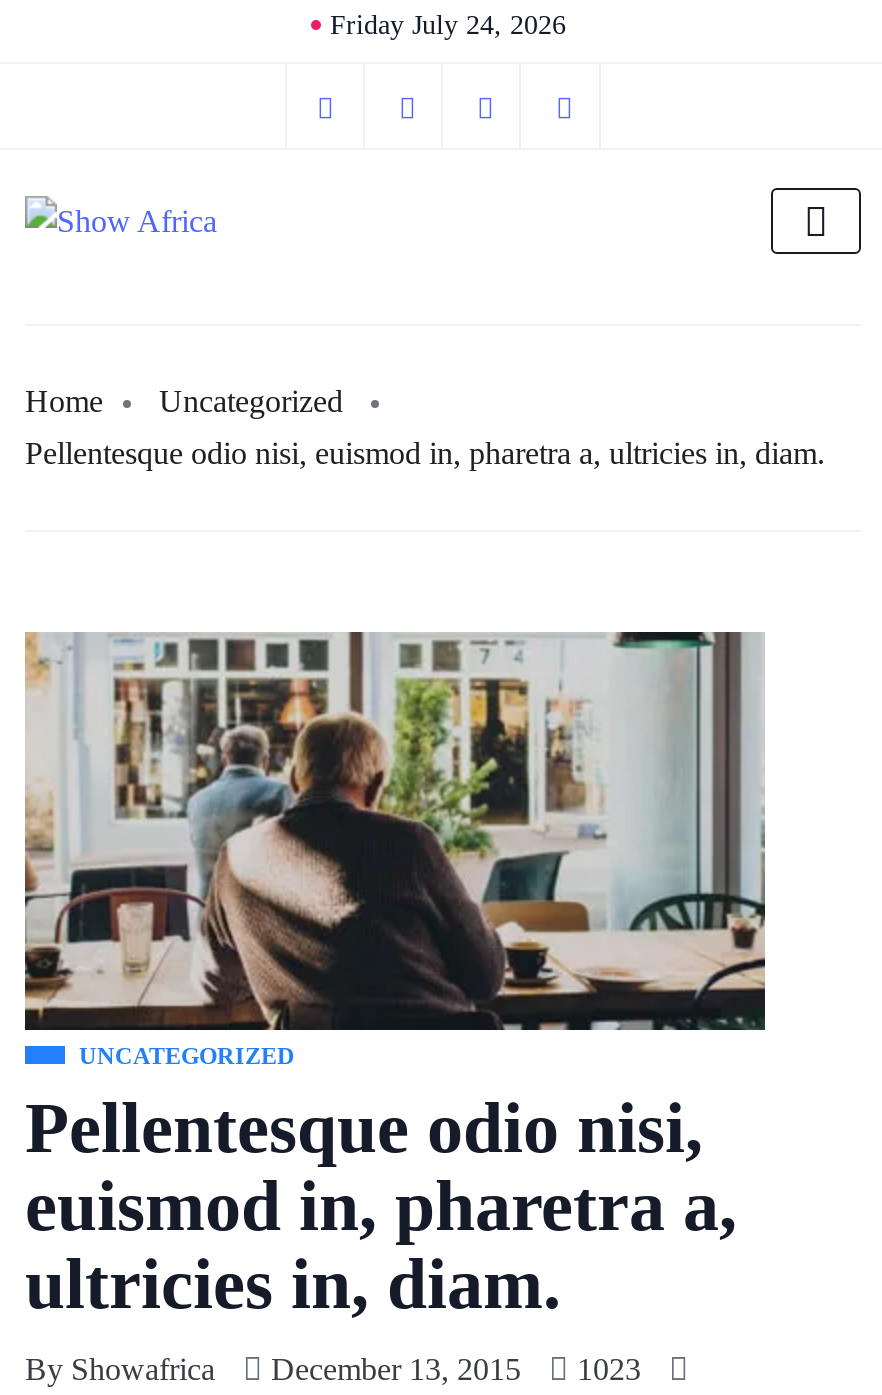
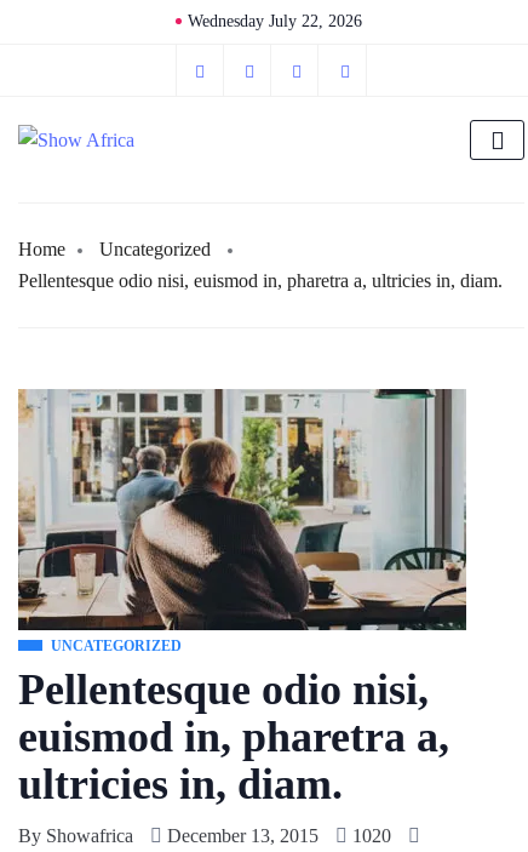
[330,10,566,40] Friday July 24, 2026 -> [187,12,361,30] Wednesday July 22, 2026
[25,1352,649,1386] By Showafrica December 13, 2015 1023 -> [18,825,396,846] By Showafrica December 13, 2015 1020

